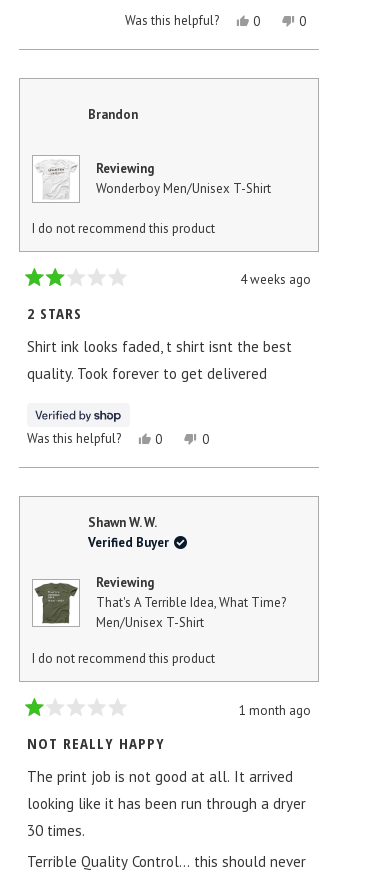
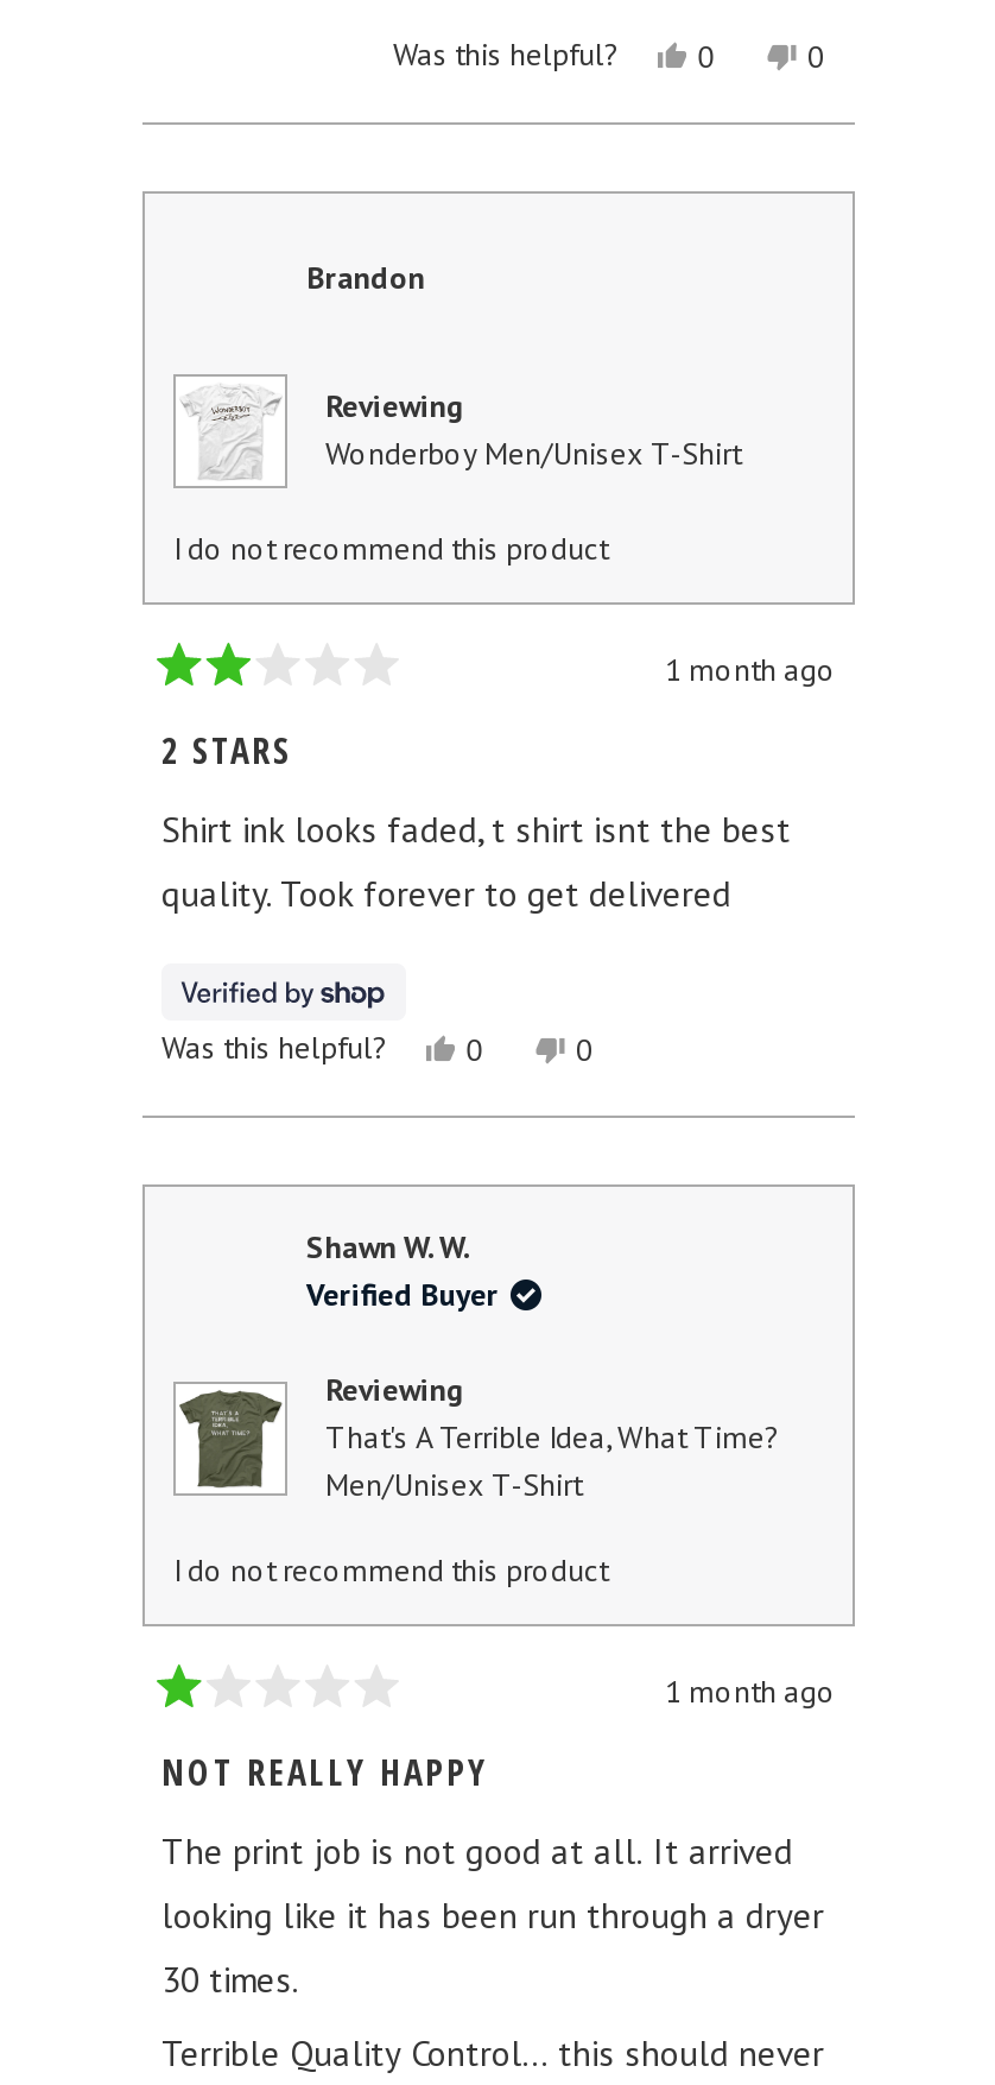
[240,271,311,288] 4 weeks ago -> [665,650,836,691] 1 month ago

